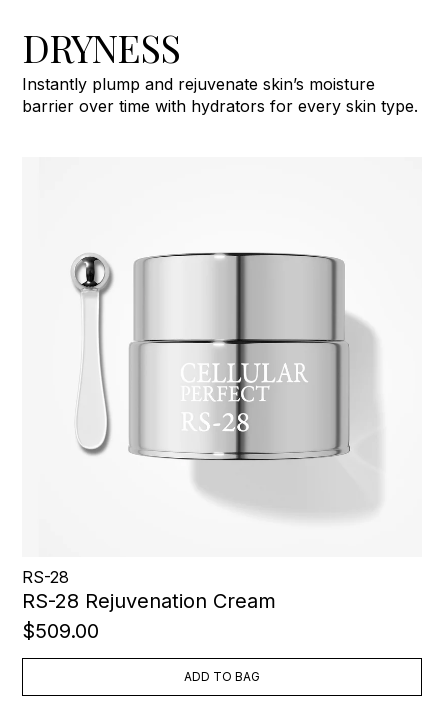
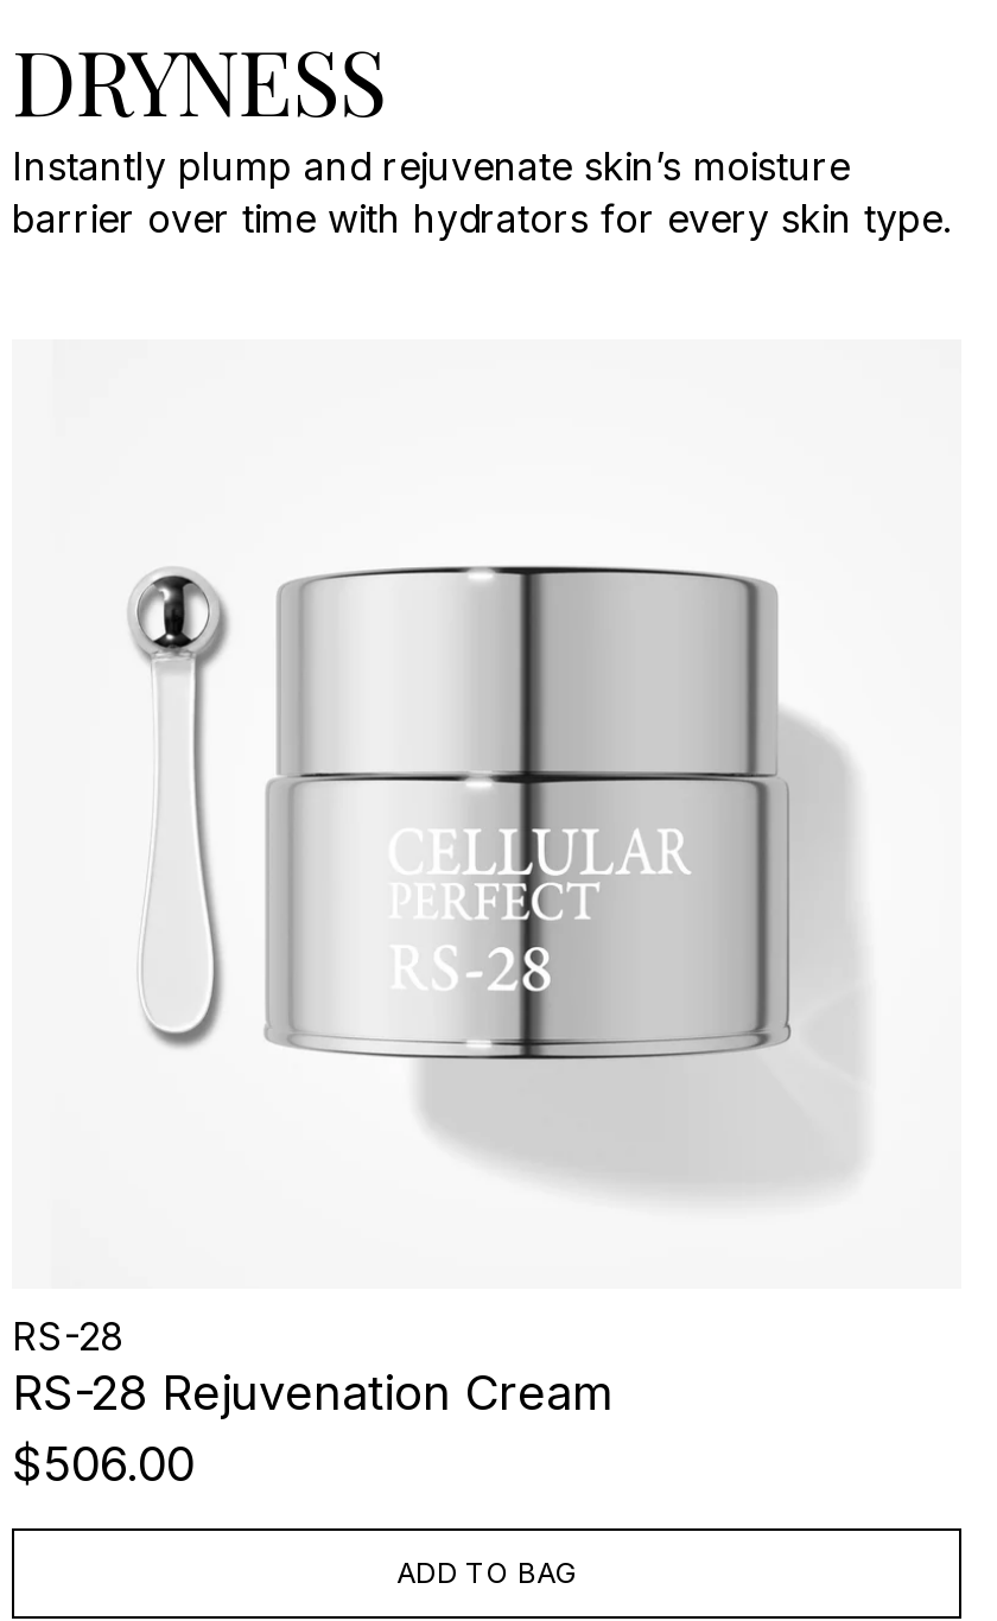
[22,619,99,643] $509.00 -> [12,1436,195,1493] $506.00

